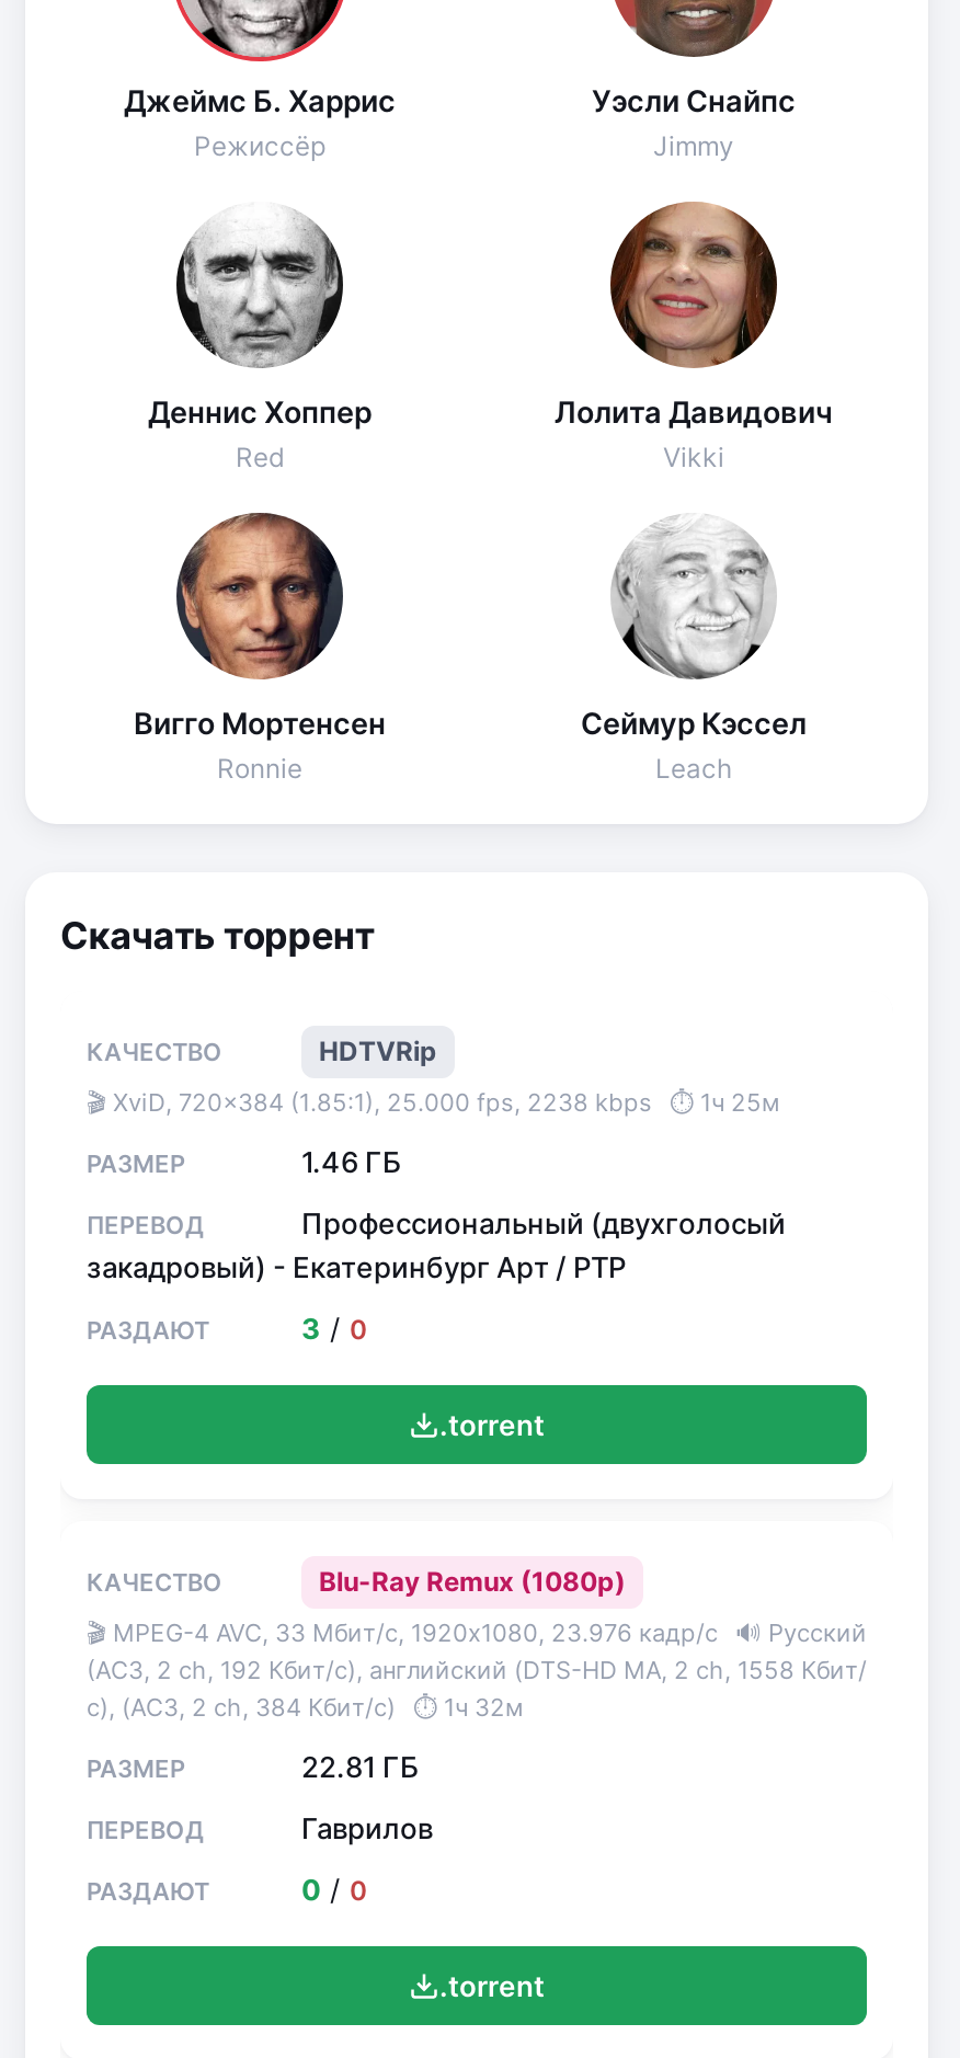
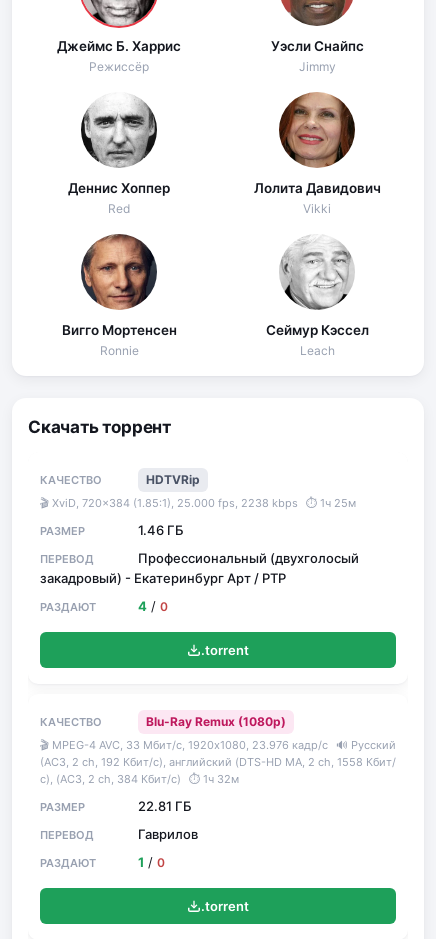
[301,1310,367,1345] 3 / 0 -> [138,598,168,614] 4 / 0
[301,1871,367,1906] 0 / 0 -> [138,854,165,870] 1 / 0

